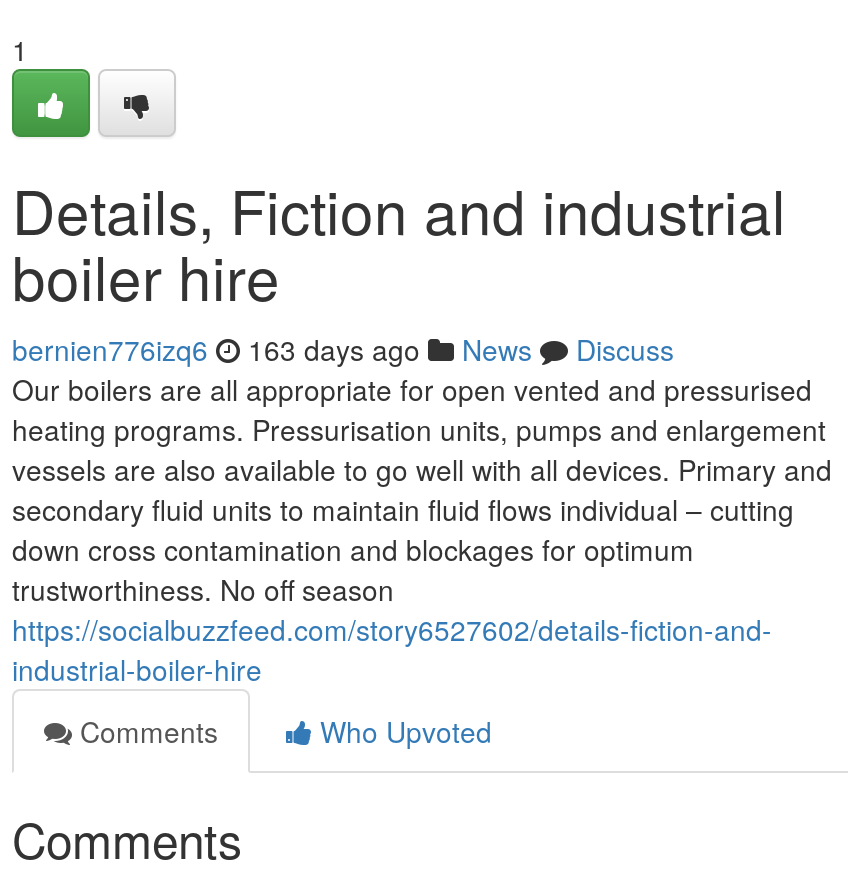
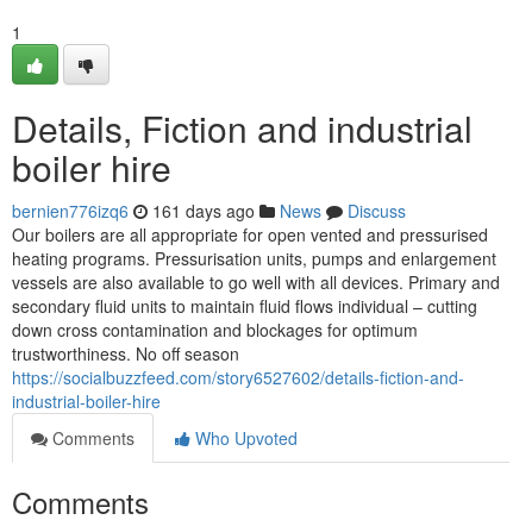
[12,329,674,369] bernien776izq6 163 days ago News Discuss -> [12,199,406,223] bernien776izq6 161 days ago News Discuss

